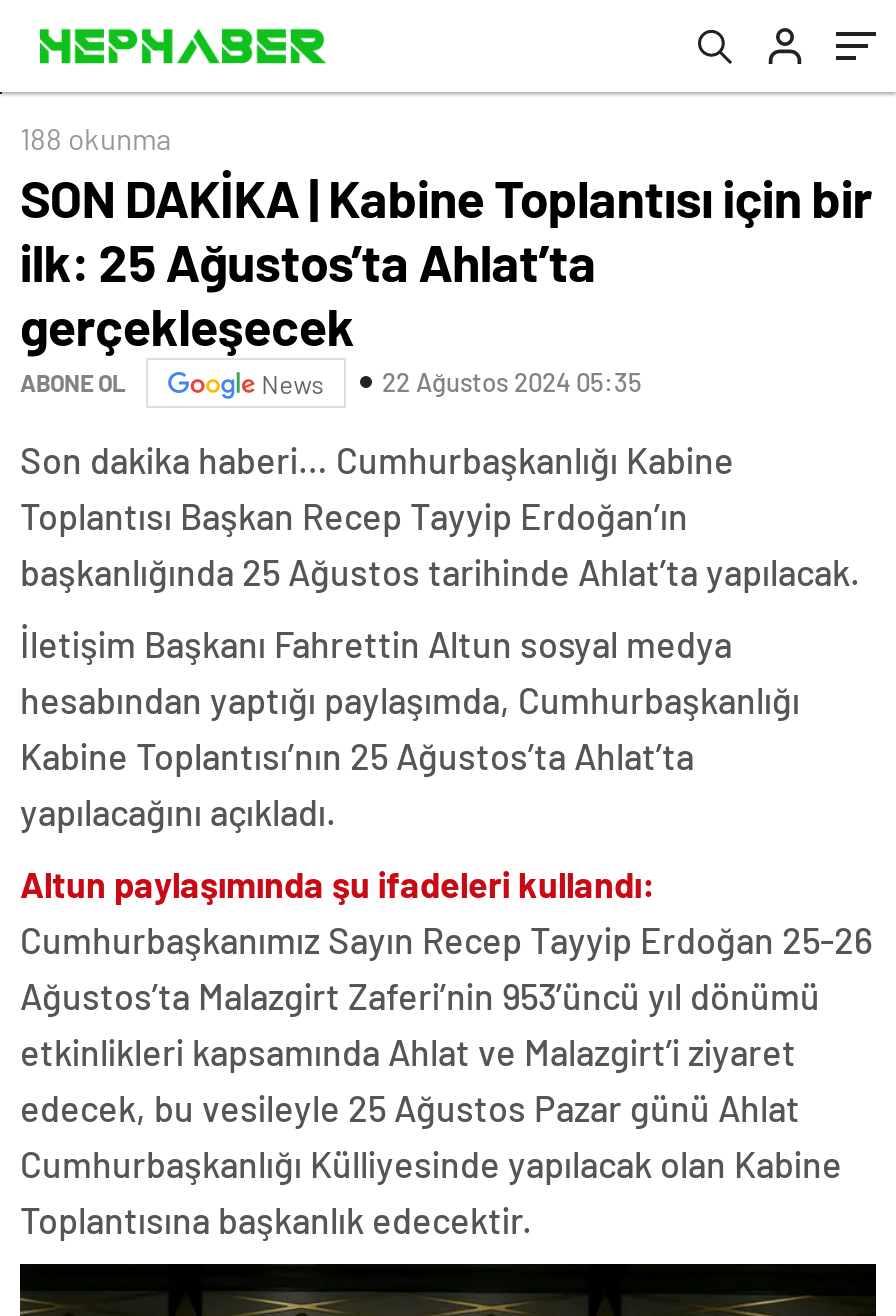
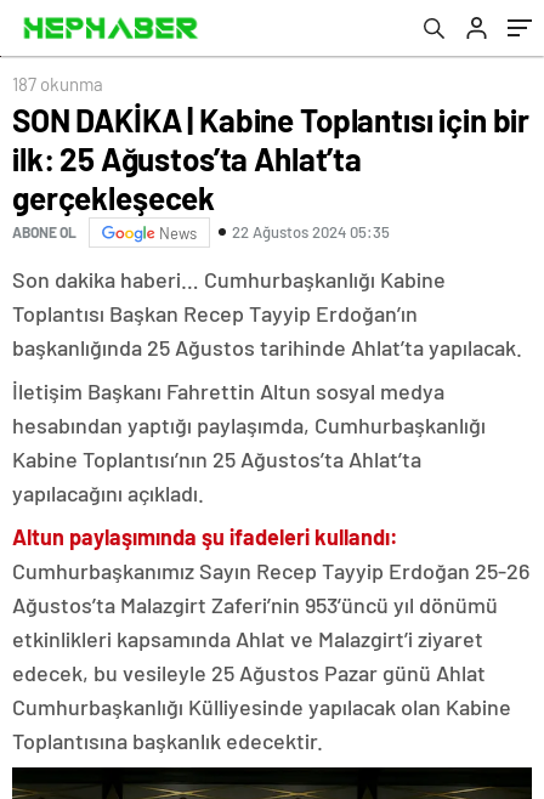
[20,119,172,155] 188 okunma -> [12,72,103,94] 187 okunma

